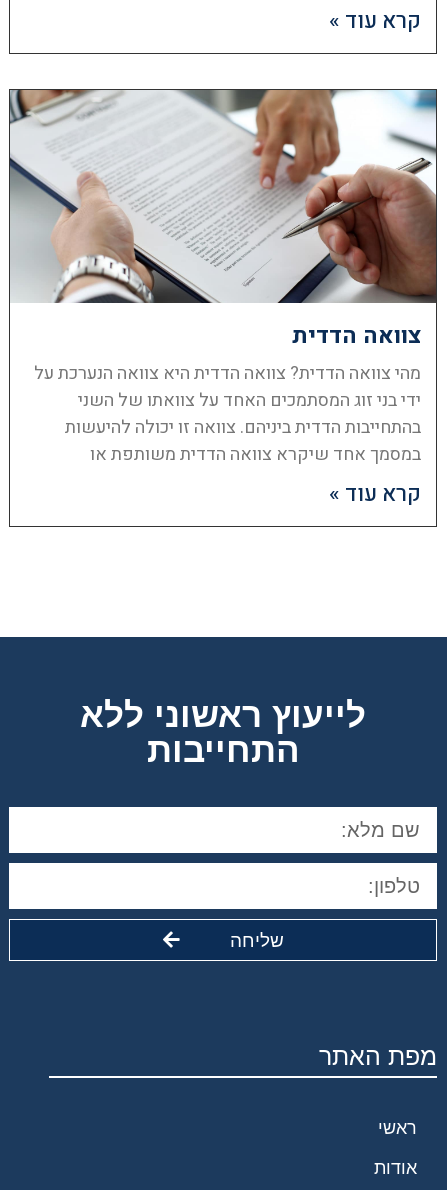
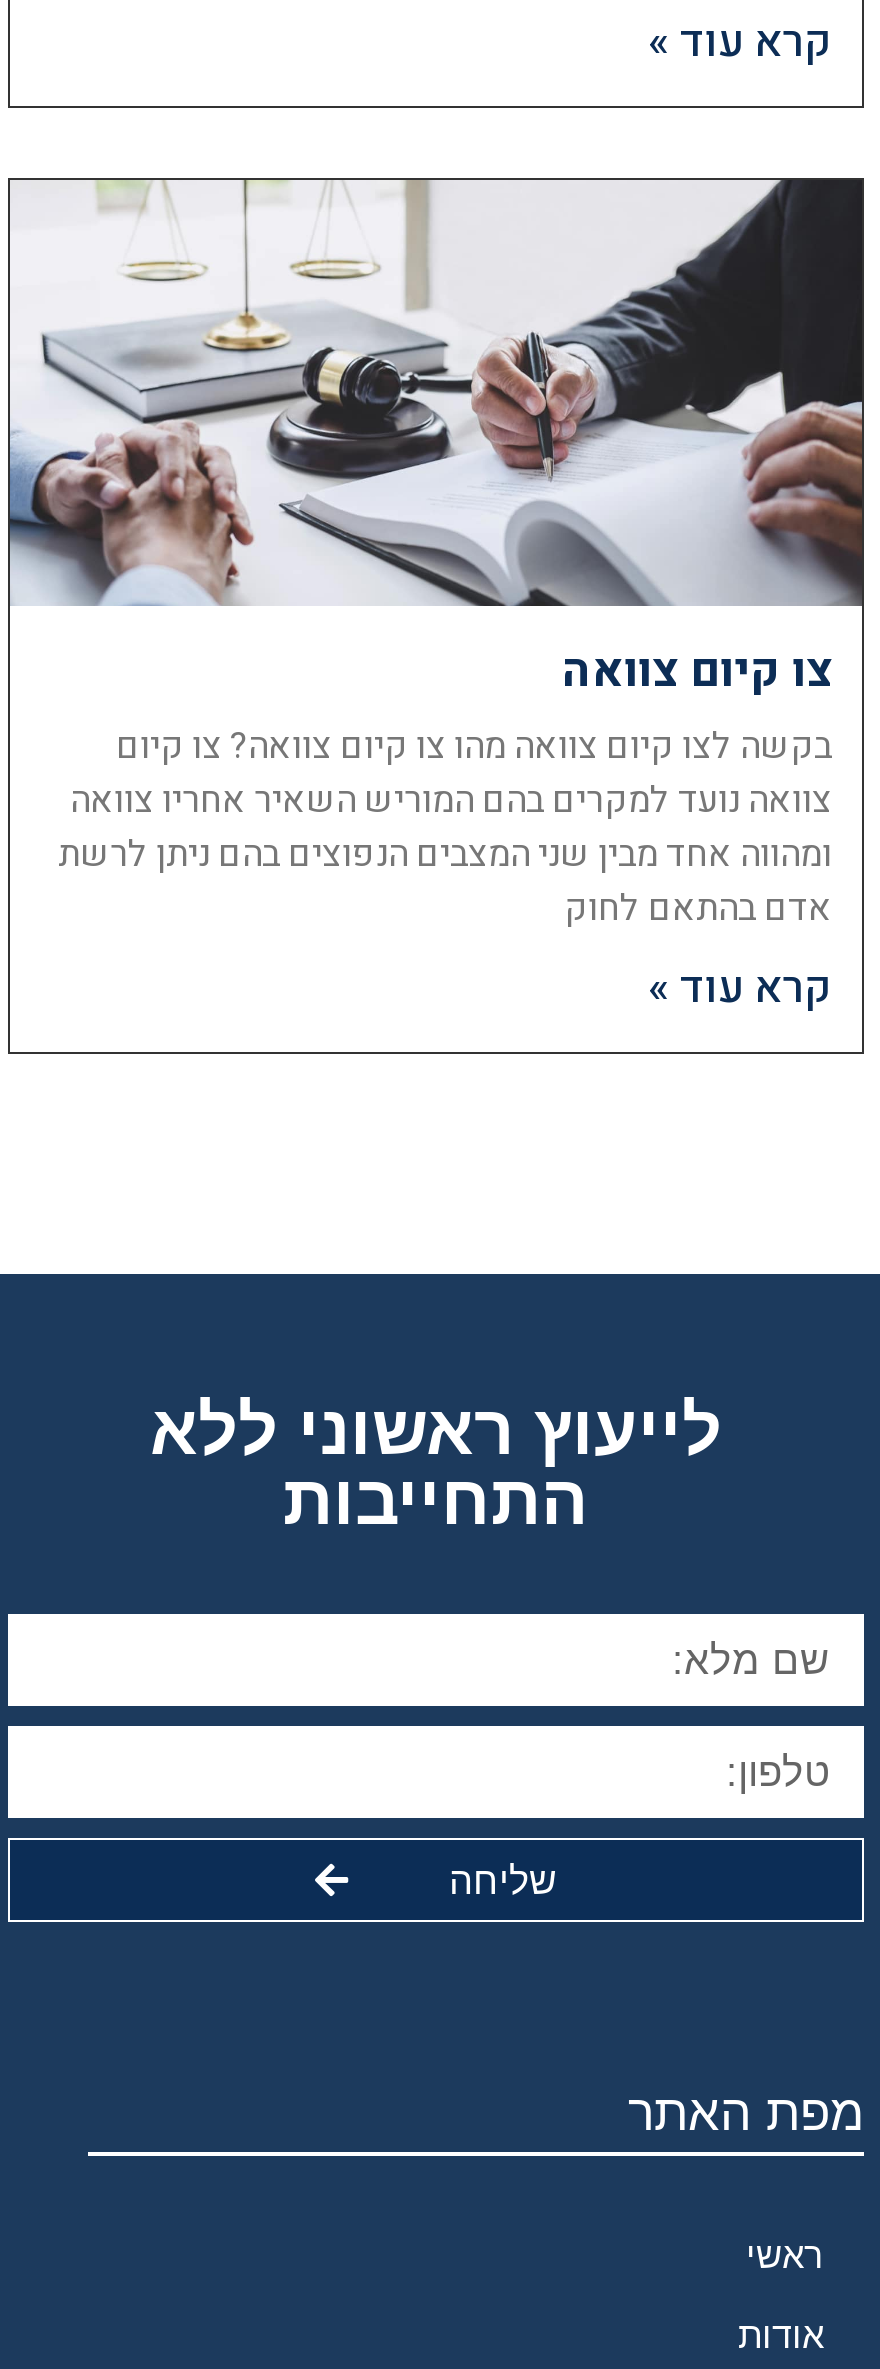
[9,89,437,468] [image] | צוואה הדדית | מהי צוואה הדדית? צוואה הדדית היא צוואה הנערכת על | ידי בני זוג המסתמכים האחד על צוואתו של השני | בהתחייבות הדדית ביניהם. צוואה זו יכולה להיעשות | במסמך אחד שיקרא צוואה הדדית משותפת או -> [8,178,864,936] [image] | צו קיום צוואה | בקשה לצו קיום צוואה מהו צו קיום צוואה? צו קיום | צוואה נועד למקרים בהם המוריש השאיר אחריו צוואה | ומהווה אחד מבין שני המצבים הנפוצים בהם ניתן לרשת | אדם בהתאם לחוק

